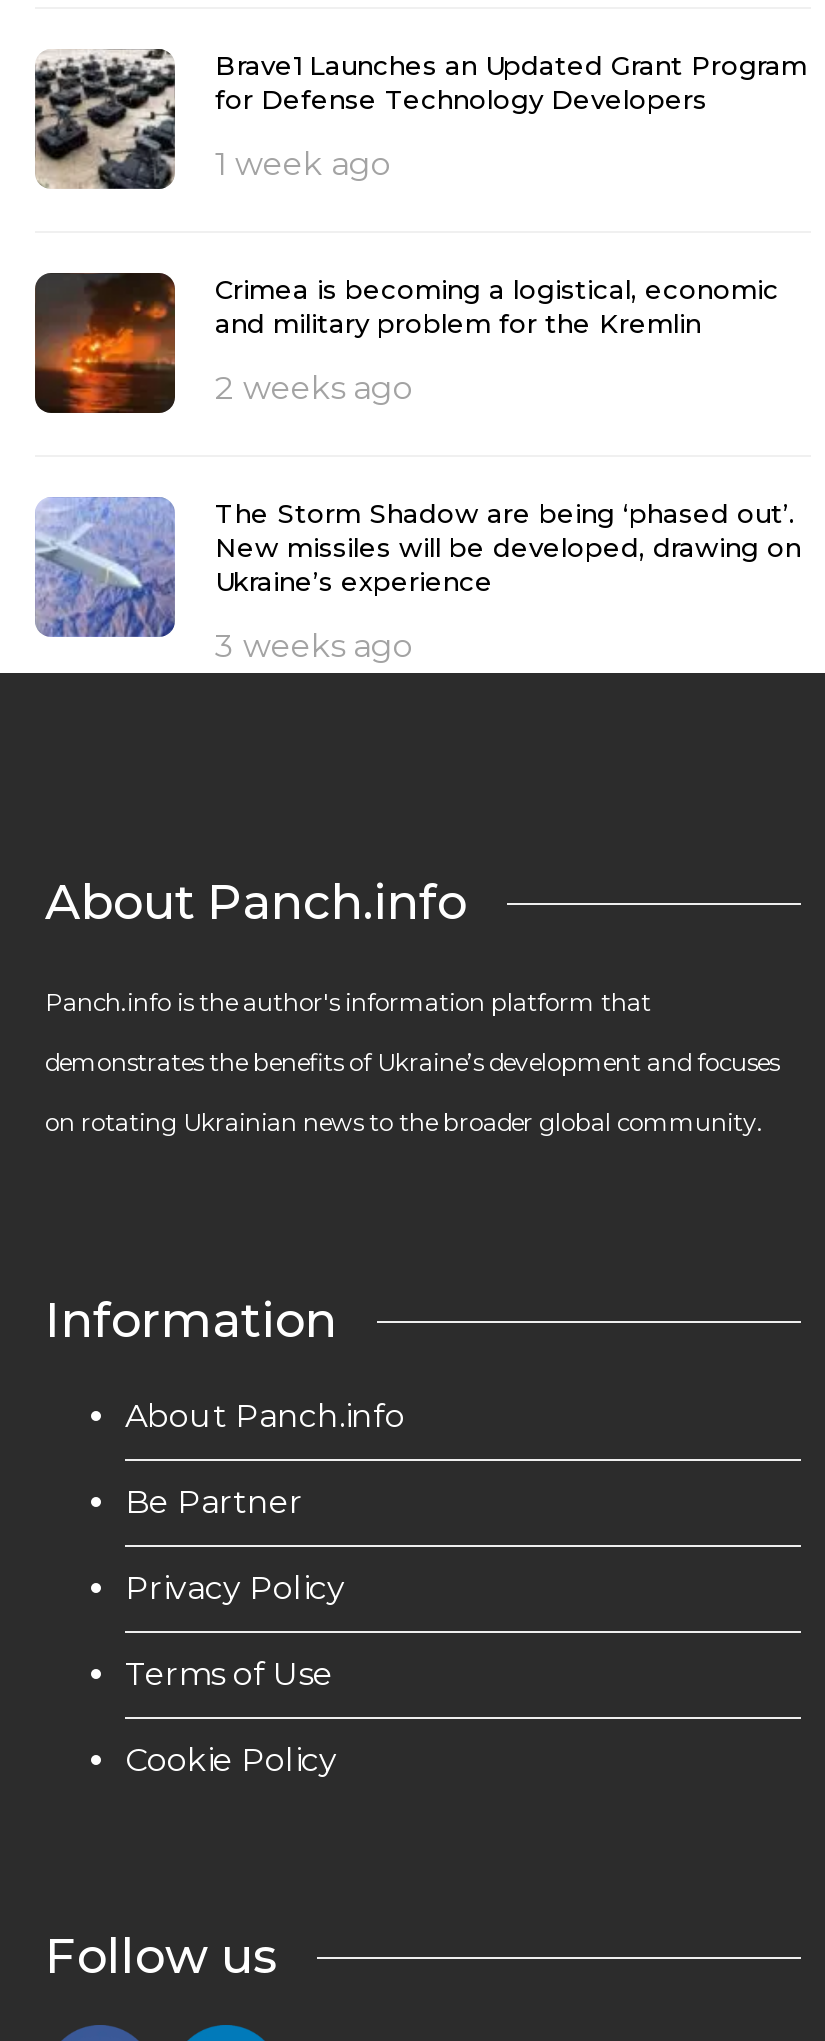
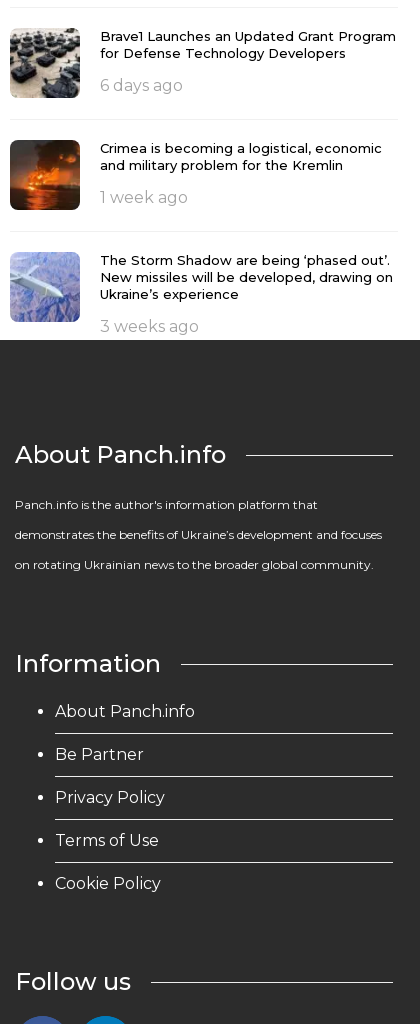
[215,145,391,183] 1 week ago -> [100,76,183,95] 6 days ago
[215,369,413,407] 2 weeks ago -> [100,188,188,207] 1 week ago

